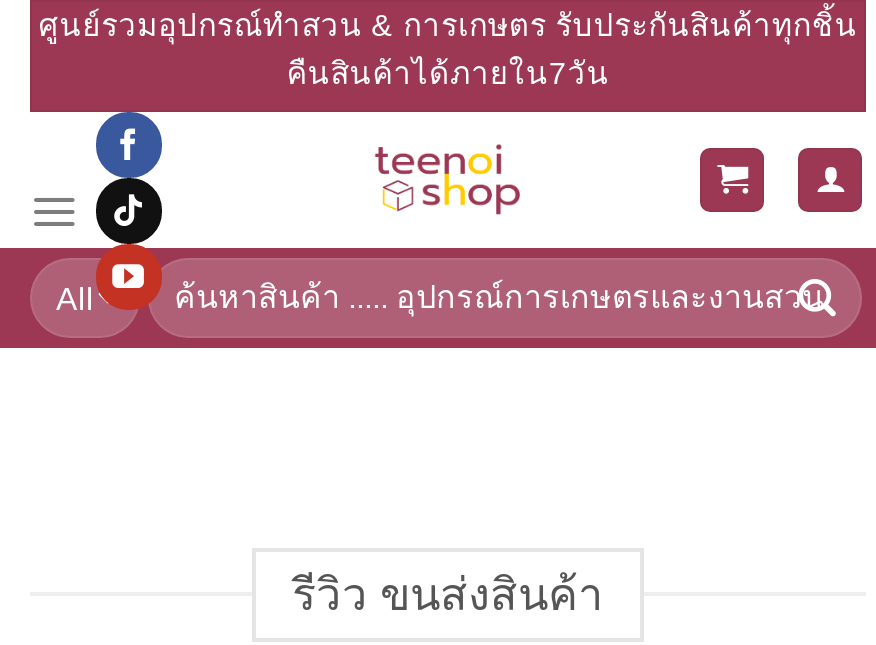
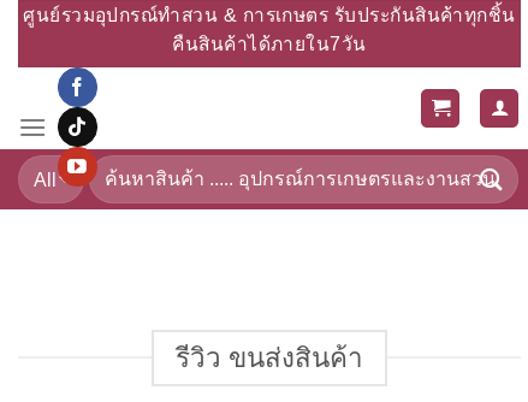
[374,142,522,216] [image] -> none

